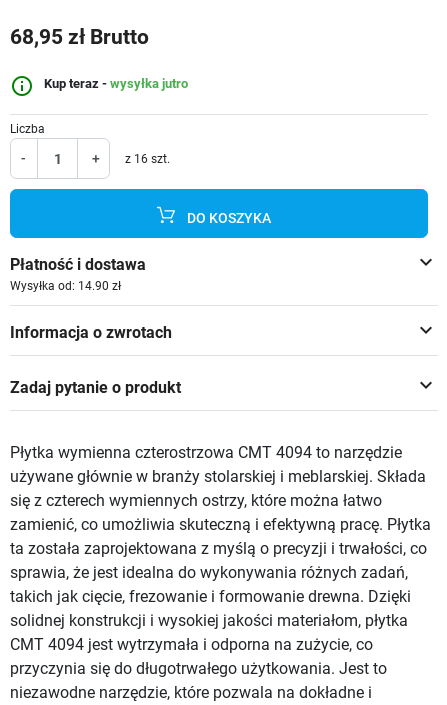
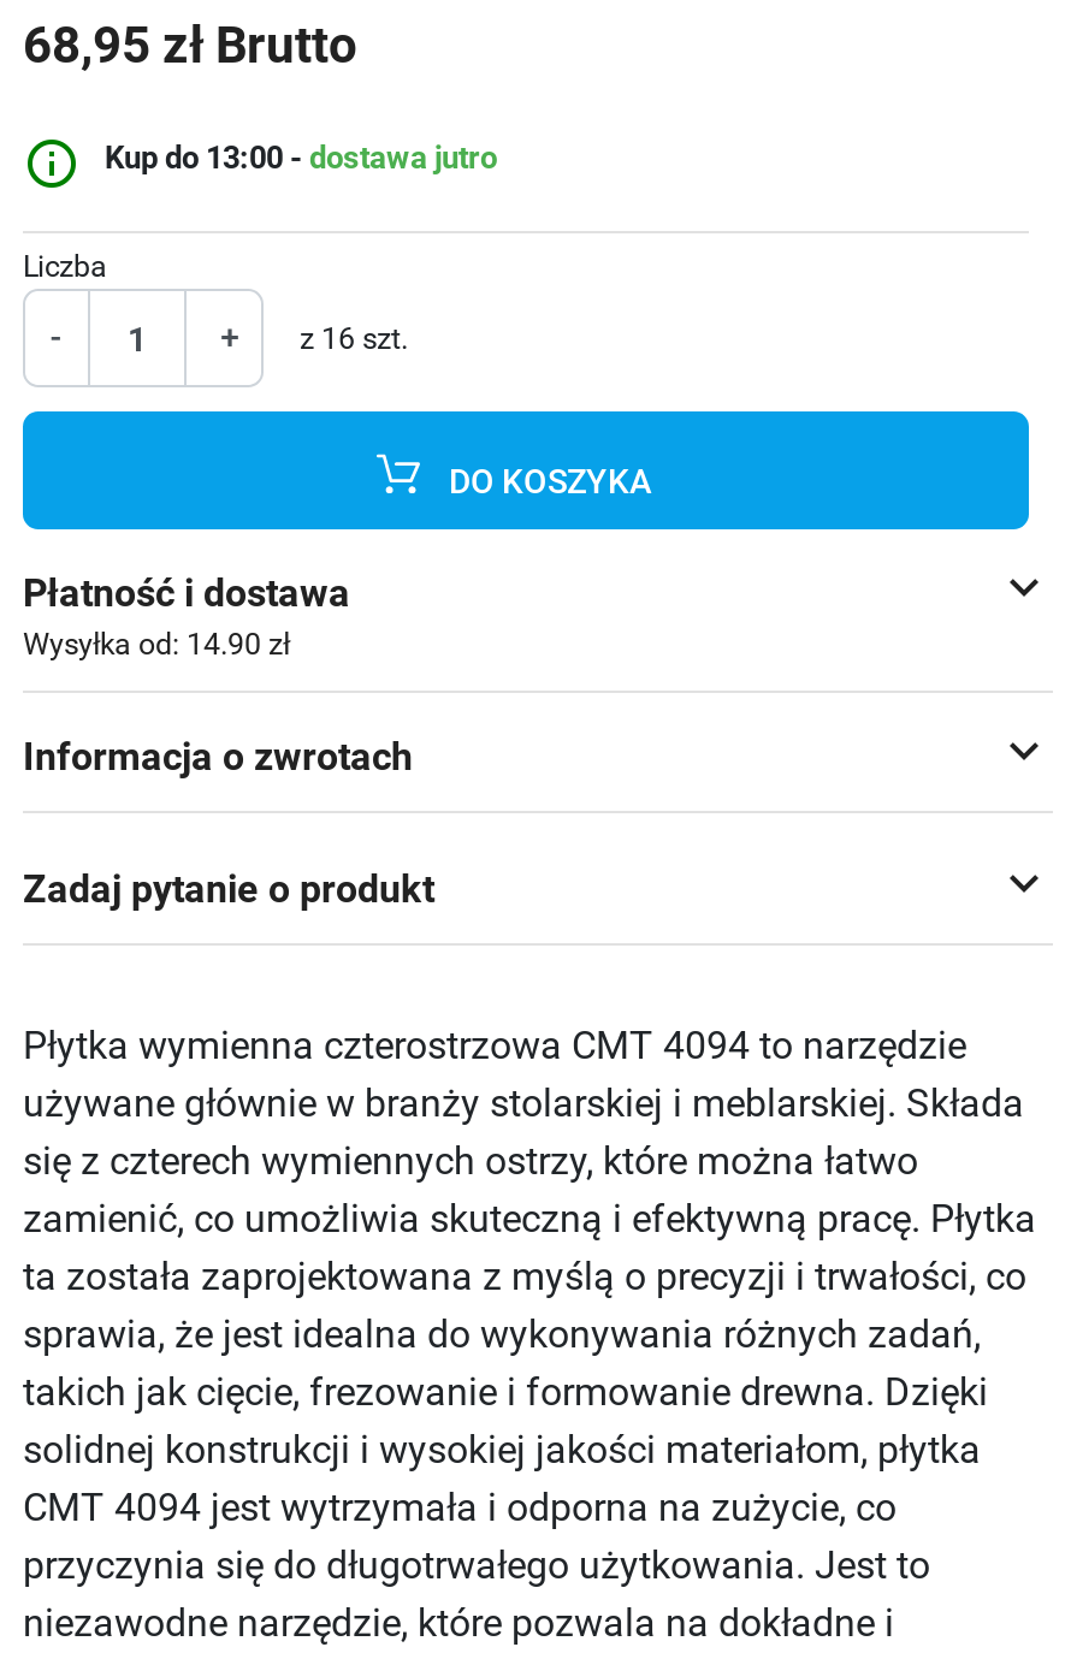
[44,76,188,91] Kup teraz - wysyłka jutro -> [105,140,497,176] Kup do 13:00 - dostawa jutro

